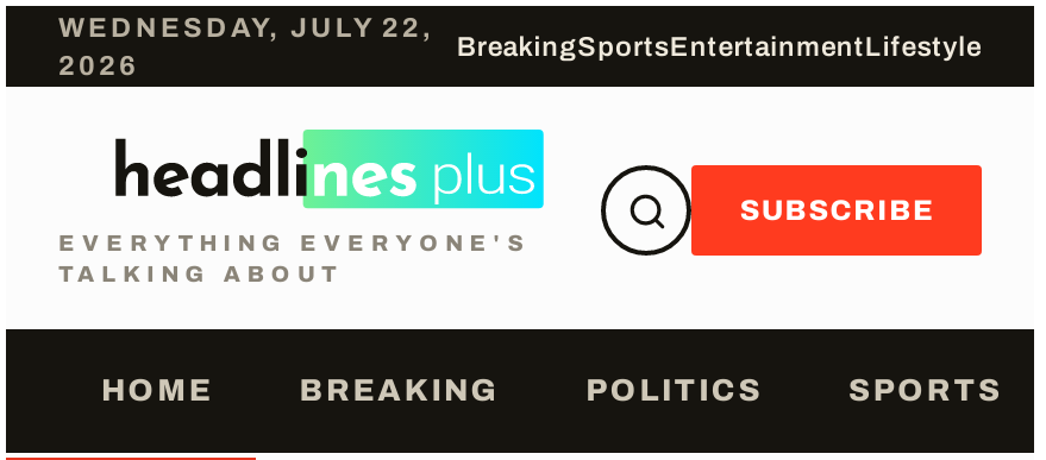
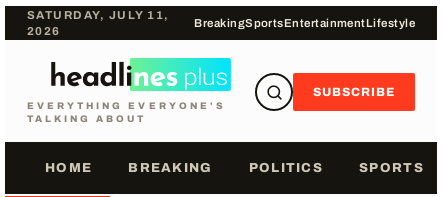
[58,13,435,42] WEDNESDAY, JULY 22, -> [27,9,170,21] SATURDAY, JULY 11,

